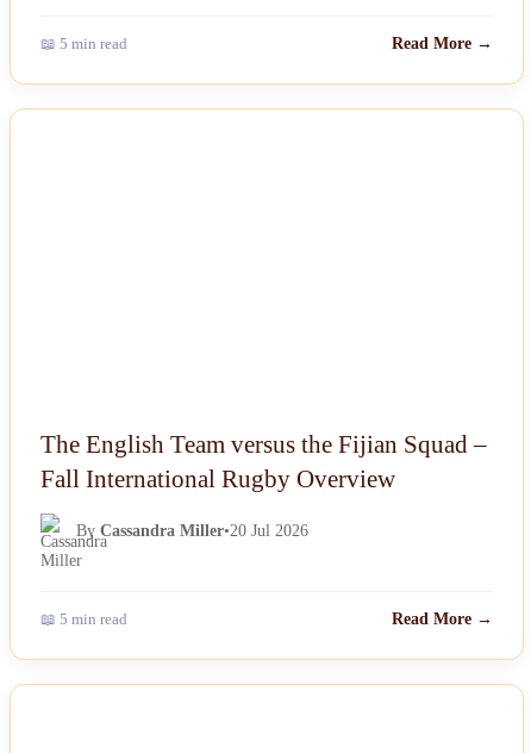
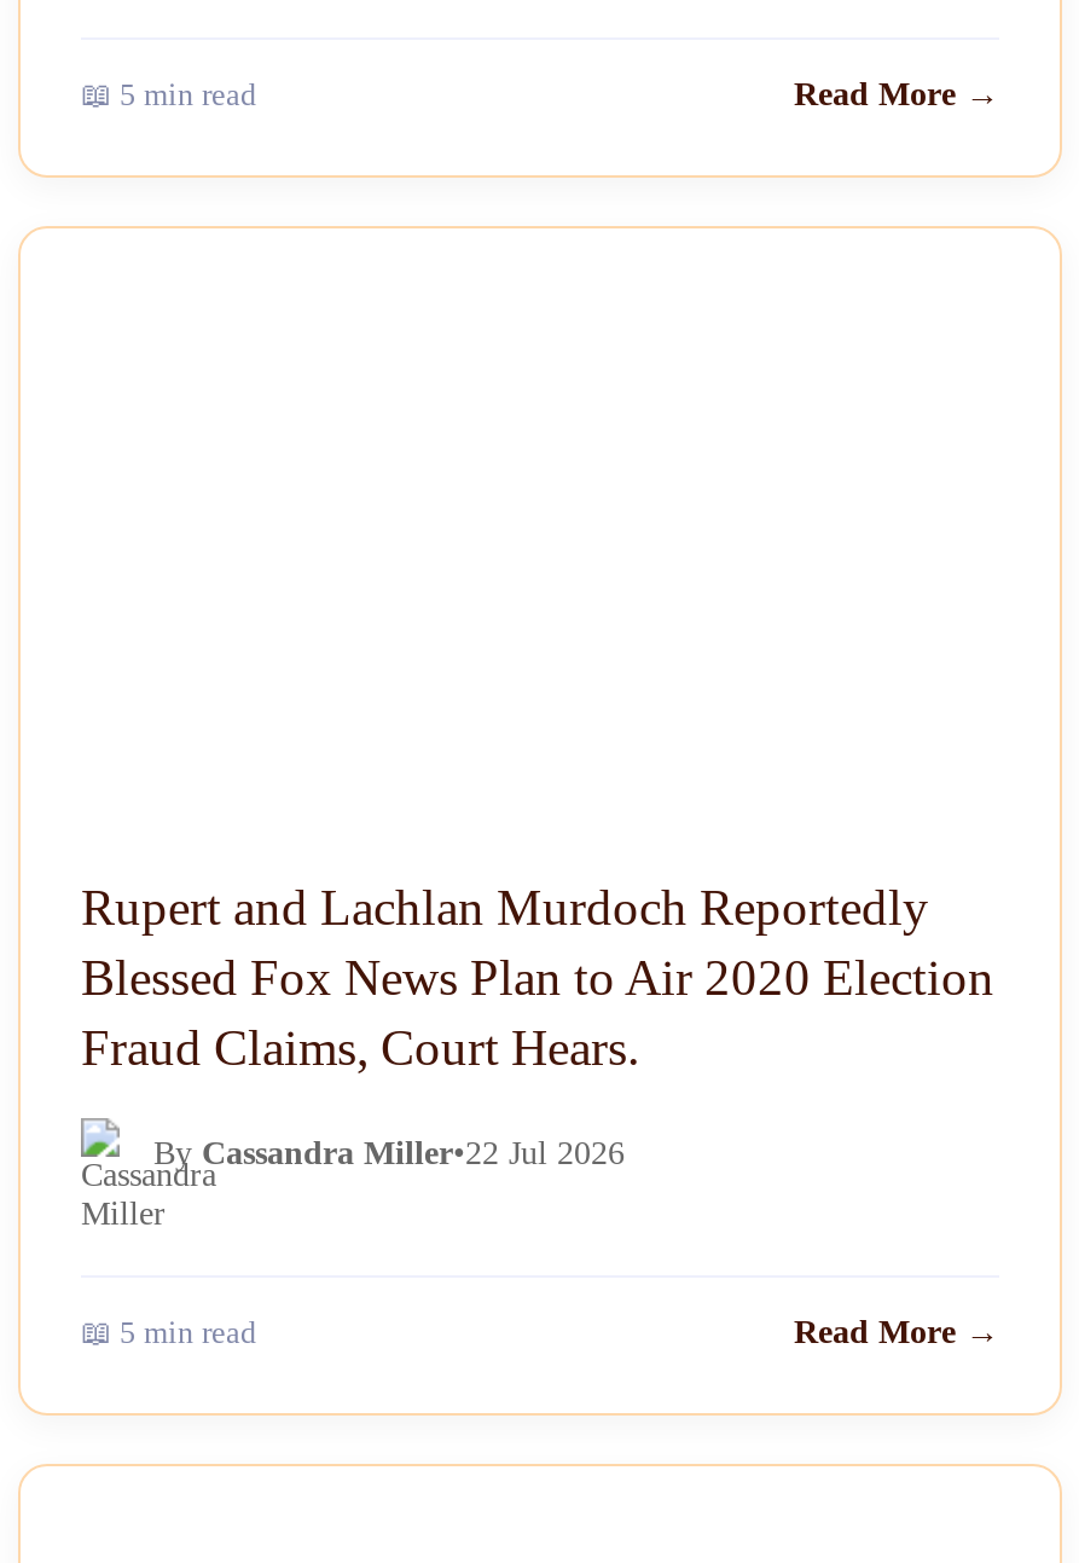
[40,430,487,492] The English Team versus the Fijian Squad – | Fall International Rugby Overview -> [81,879,994,1075] Rupert and Lachlan Murdoch Reportedly | Blessed Fox News Plan to Air 2020 Election | Fraud Claims, Court Hears.
[76,522,308,540] By Cassandra Miller•20 Jul 2026 -> [153,1135,625,1171] By Cassandra Miller•22 Jul 2026

